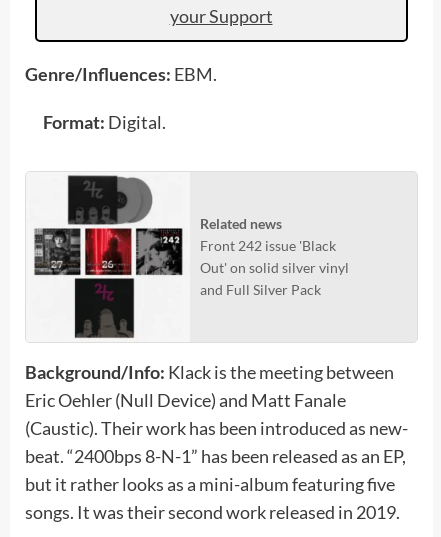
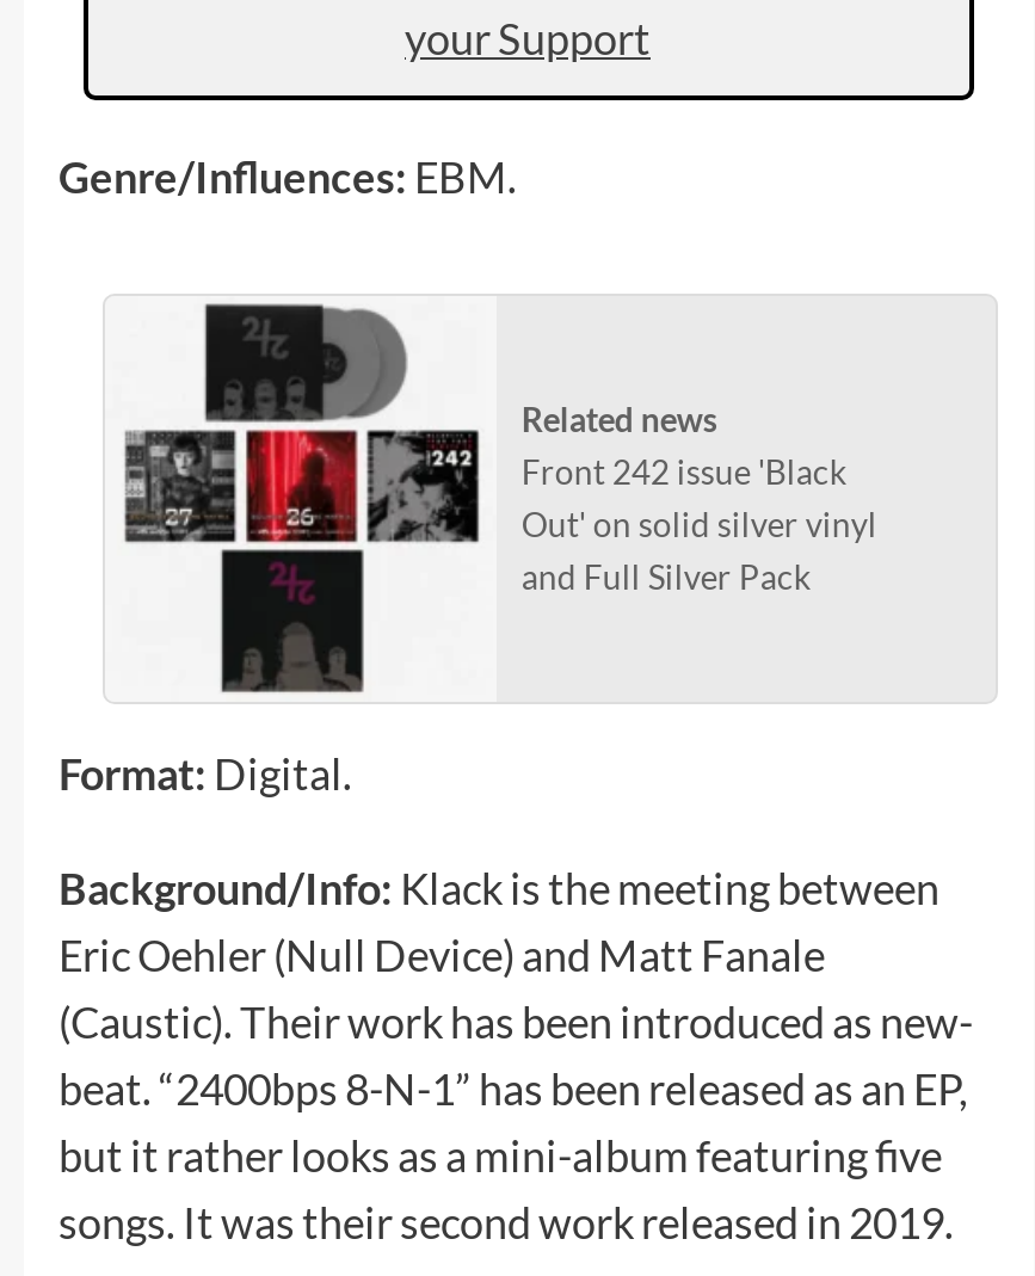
moved [42,111,165,133] -> [58,747,352,800]: Format: Digital.
[33,174,186,306] [image] -> [81,337,444,695] [image]
moved [200,215,349,298] -> [521,399,877,597]: Related news | Front 242 issue 'Black | Out' on solid silver vinyl | and Full Silver Pack

